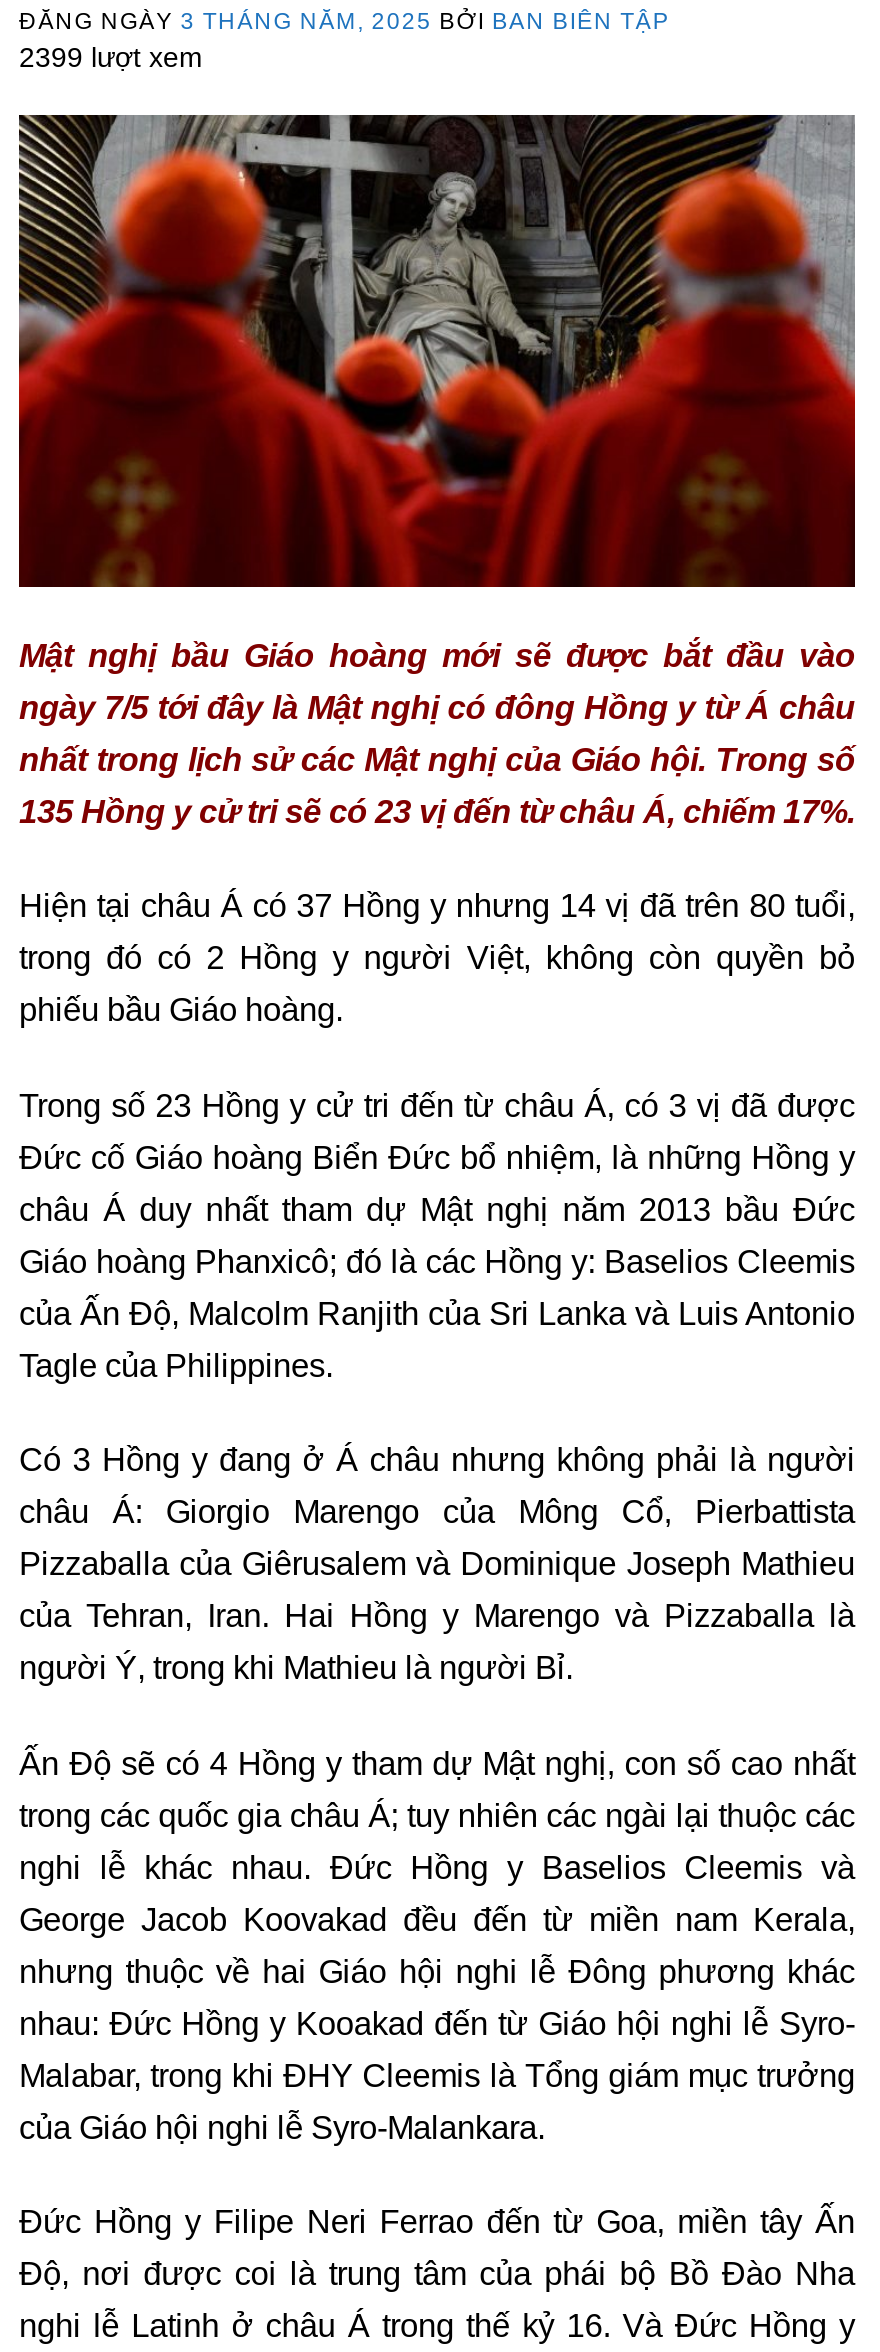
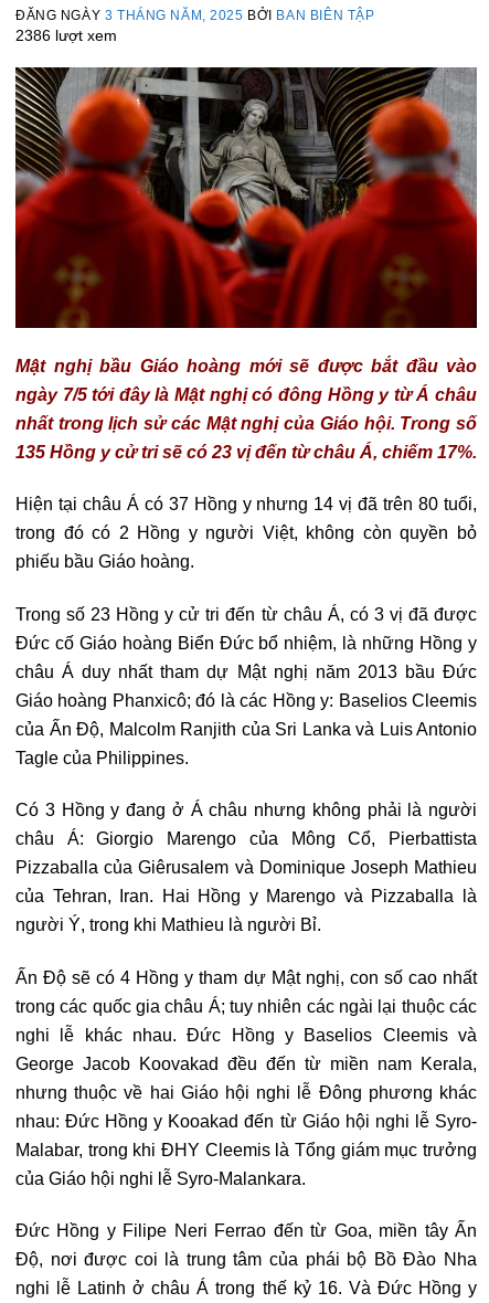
[19,41,203,73] 2399 lượt xem -> [15,27,117,44] 2386 lượt xem

